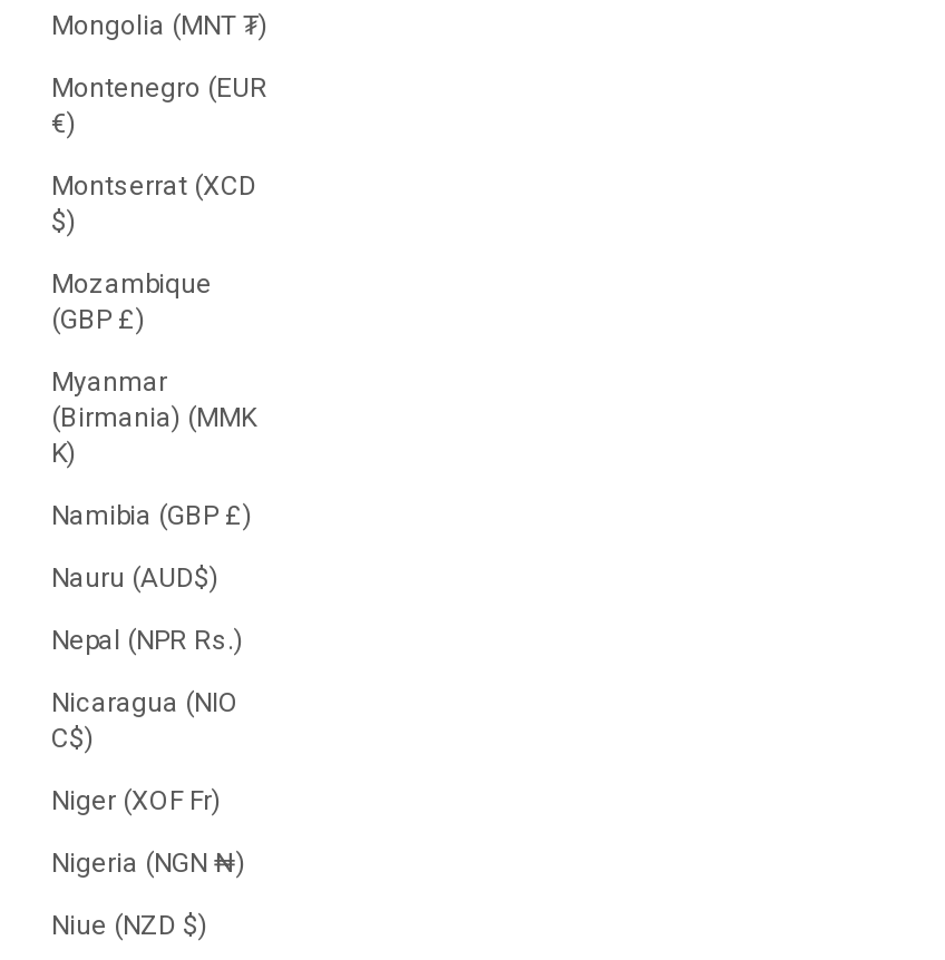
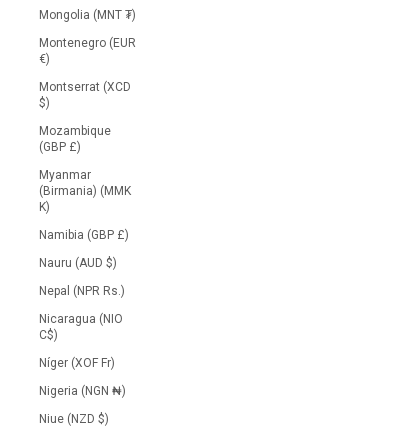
[51,562,218,594] Nauru (AUD$) -> [39,256,117,270] Nauru (AUD $)
[51,785,221,816] Niger (XOF Fr) -> [39,356,115,370] Níger (XOF Fr)

